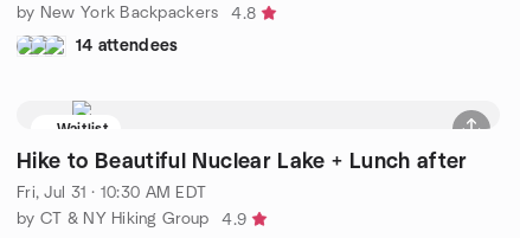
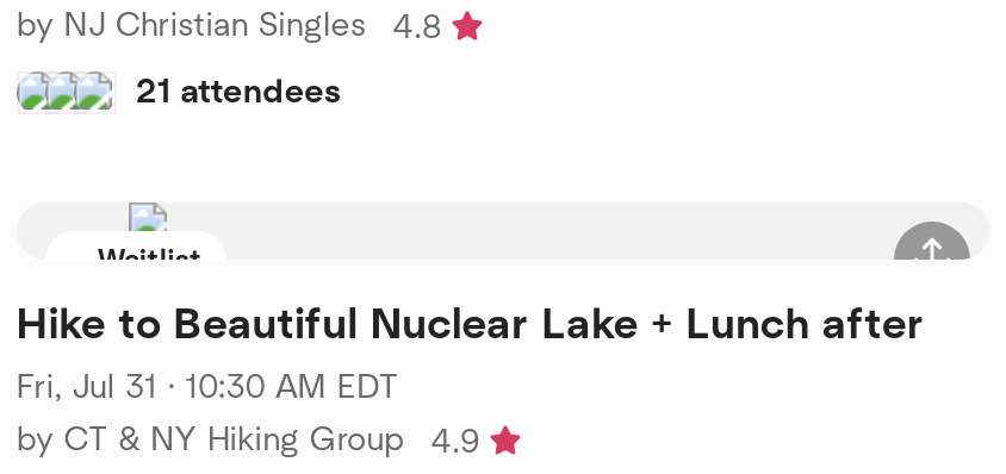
[17,4,219,21] by New York Backpackers -> [17,8,366,42] by NJ Christian Singles
[76,37,178,54] 14 attendees -> [136,75,342,108] 21 attendees

